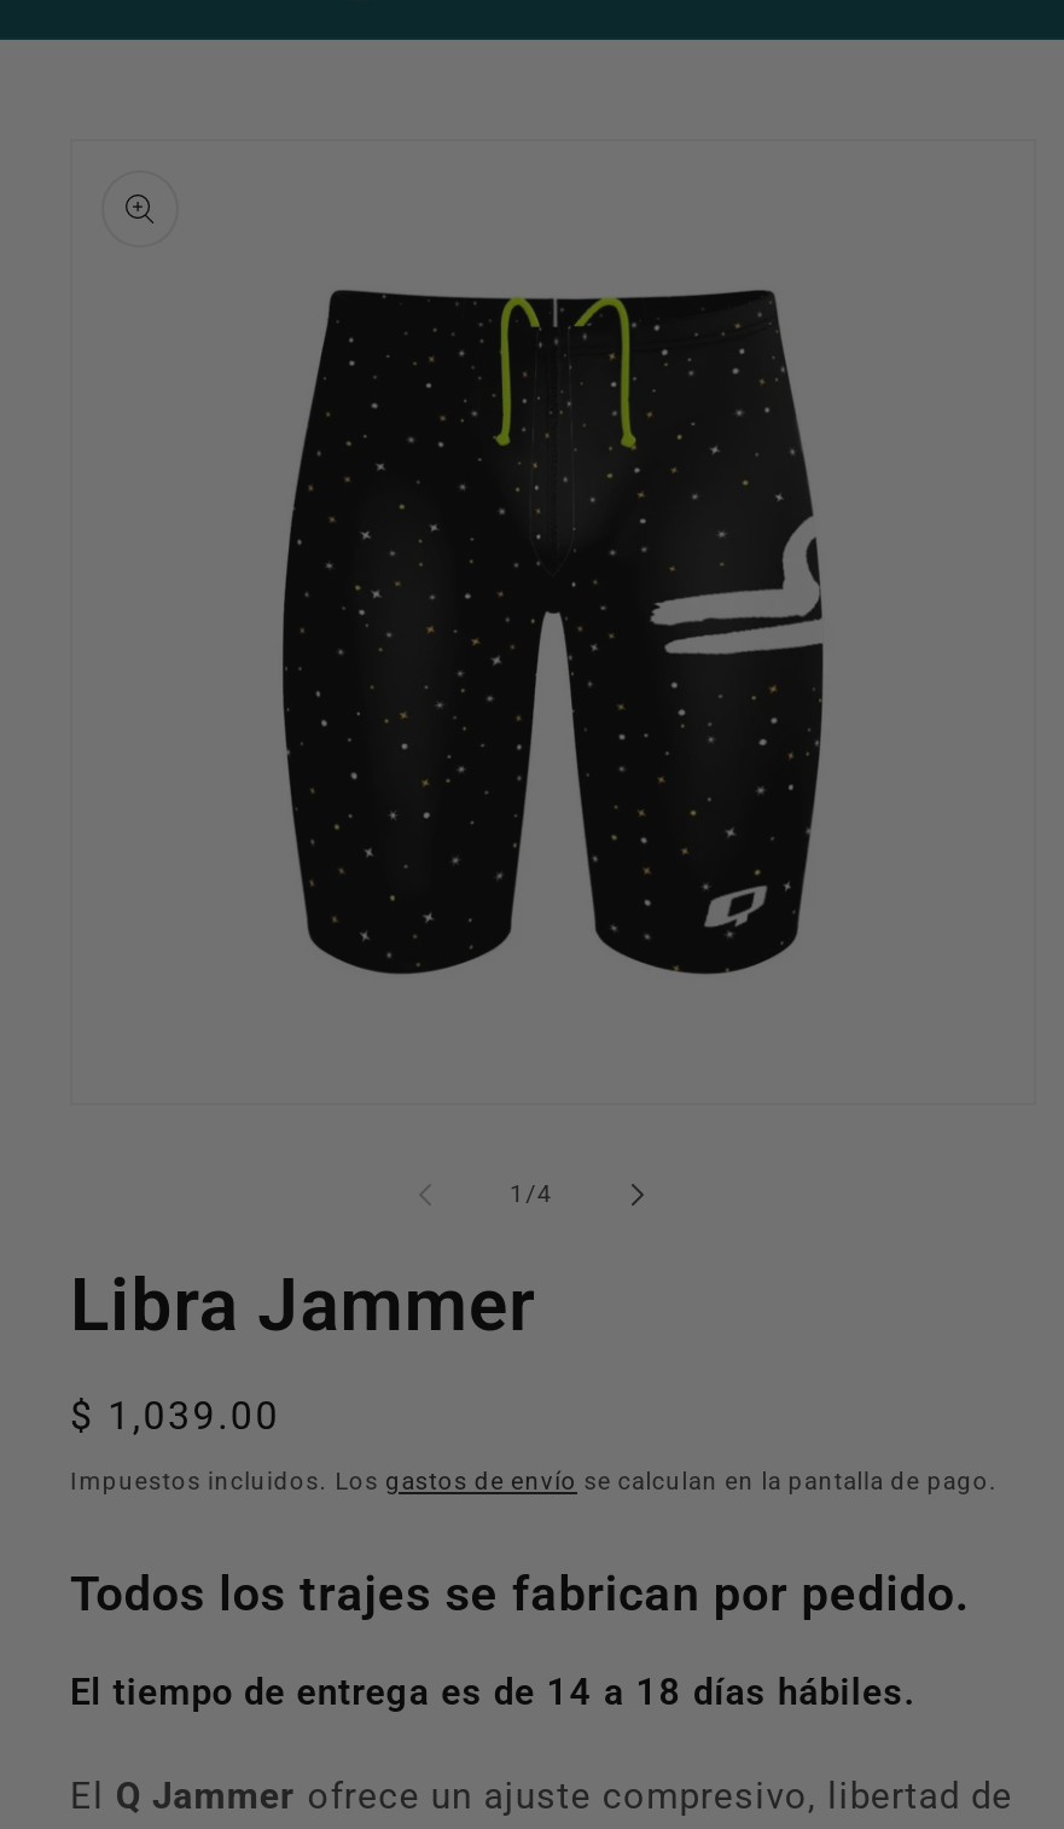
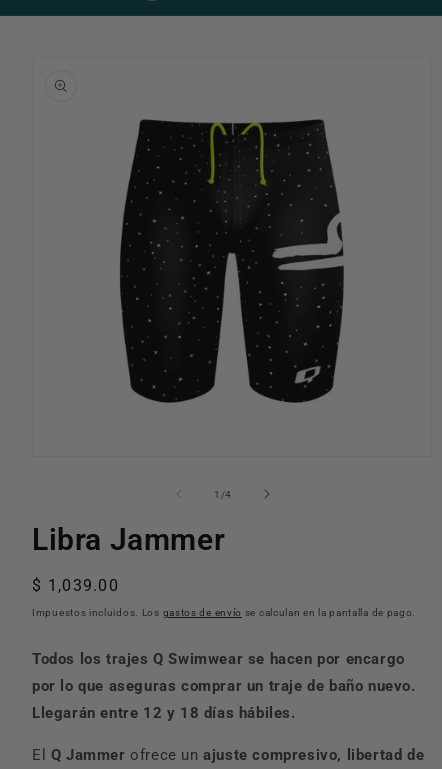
[70,1563,971,1715] Todos los trajes se fabrican por pedido. | El tiempo de entrega es de 14 a 18 días hábiles. -> [32,650,416,722] Todos los trajes Q Swimwear se hacen por encargo | por lo que aseguras comprar un traje de baño nuevo. | Llegarán entre 12 y 18 días hábiles.

